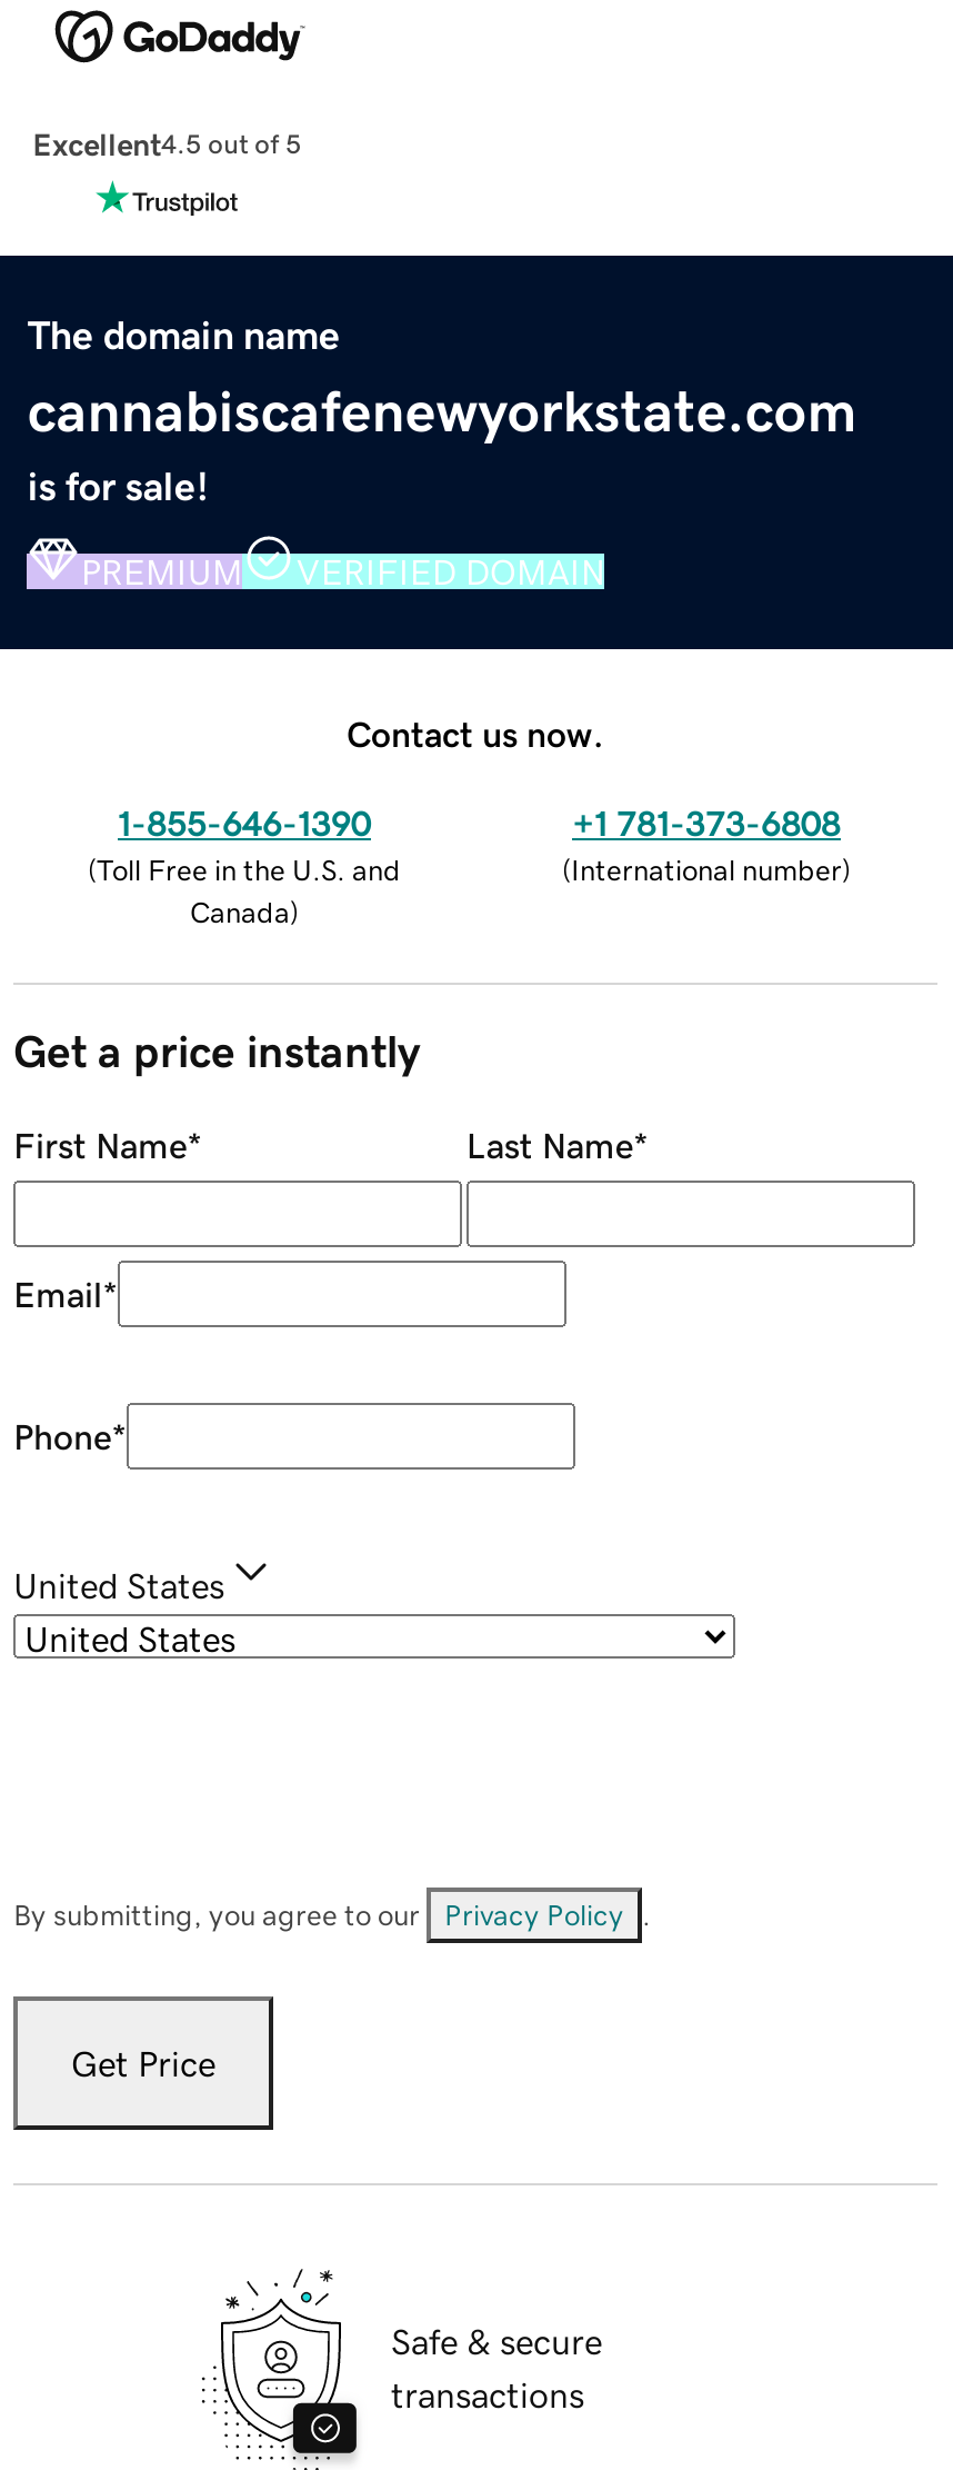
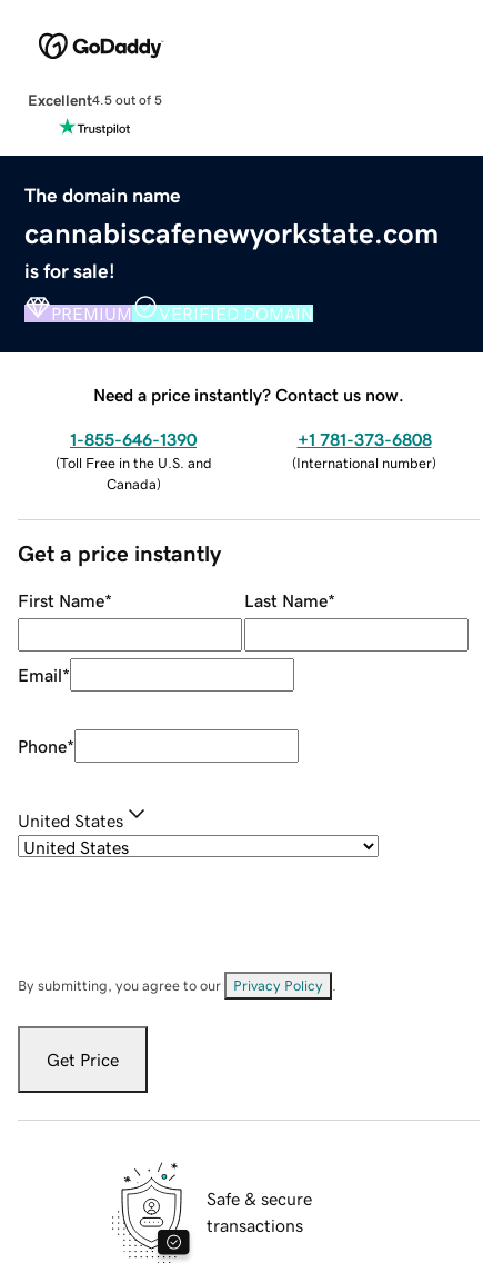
[347,715,604,751] Contact us now. -> [93,385,404,403] Need a price instantly? Contact us now.

